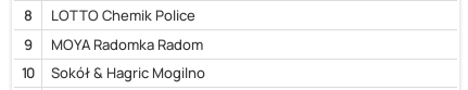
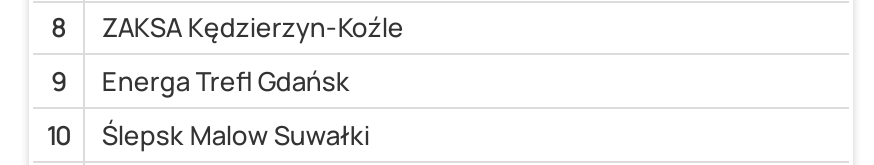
[51,6,196,25] LOTTO Chemik Police -> [102,10,404,46] ZAKSA Kędzierzyn-Koźle
[51,34,203,54] MOYA Radomka Radom -> [102,64,350,100] Energa Trefl Gdańsk
[51,63,206,83] Sokół & Hagric Mogilno -> [102,117,370,153] Ślepsk Malow Suwałki

